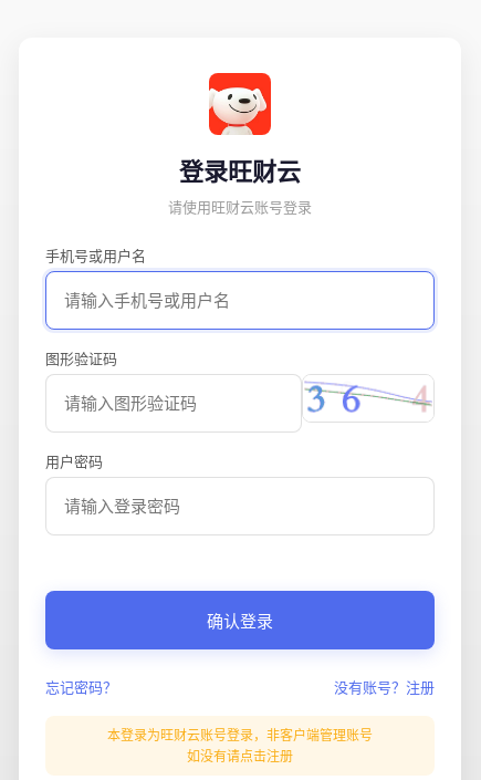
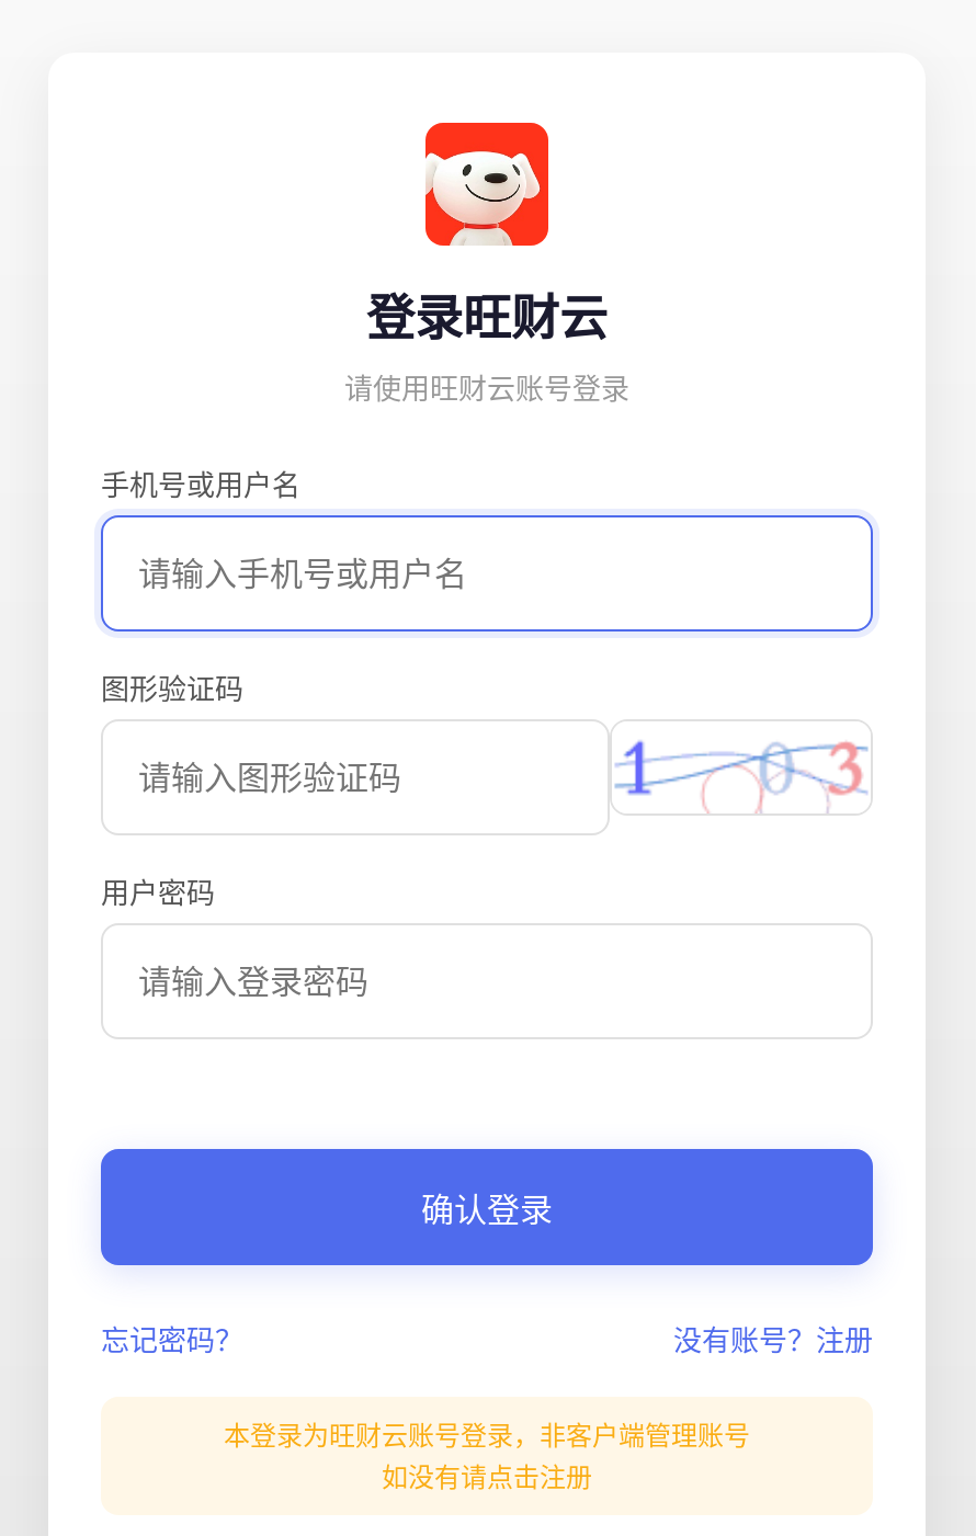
[305,381,431,420] [image] -> [614,735,869,811] [image]

